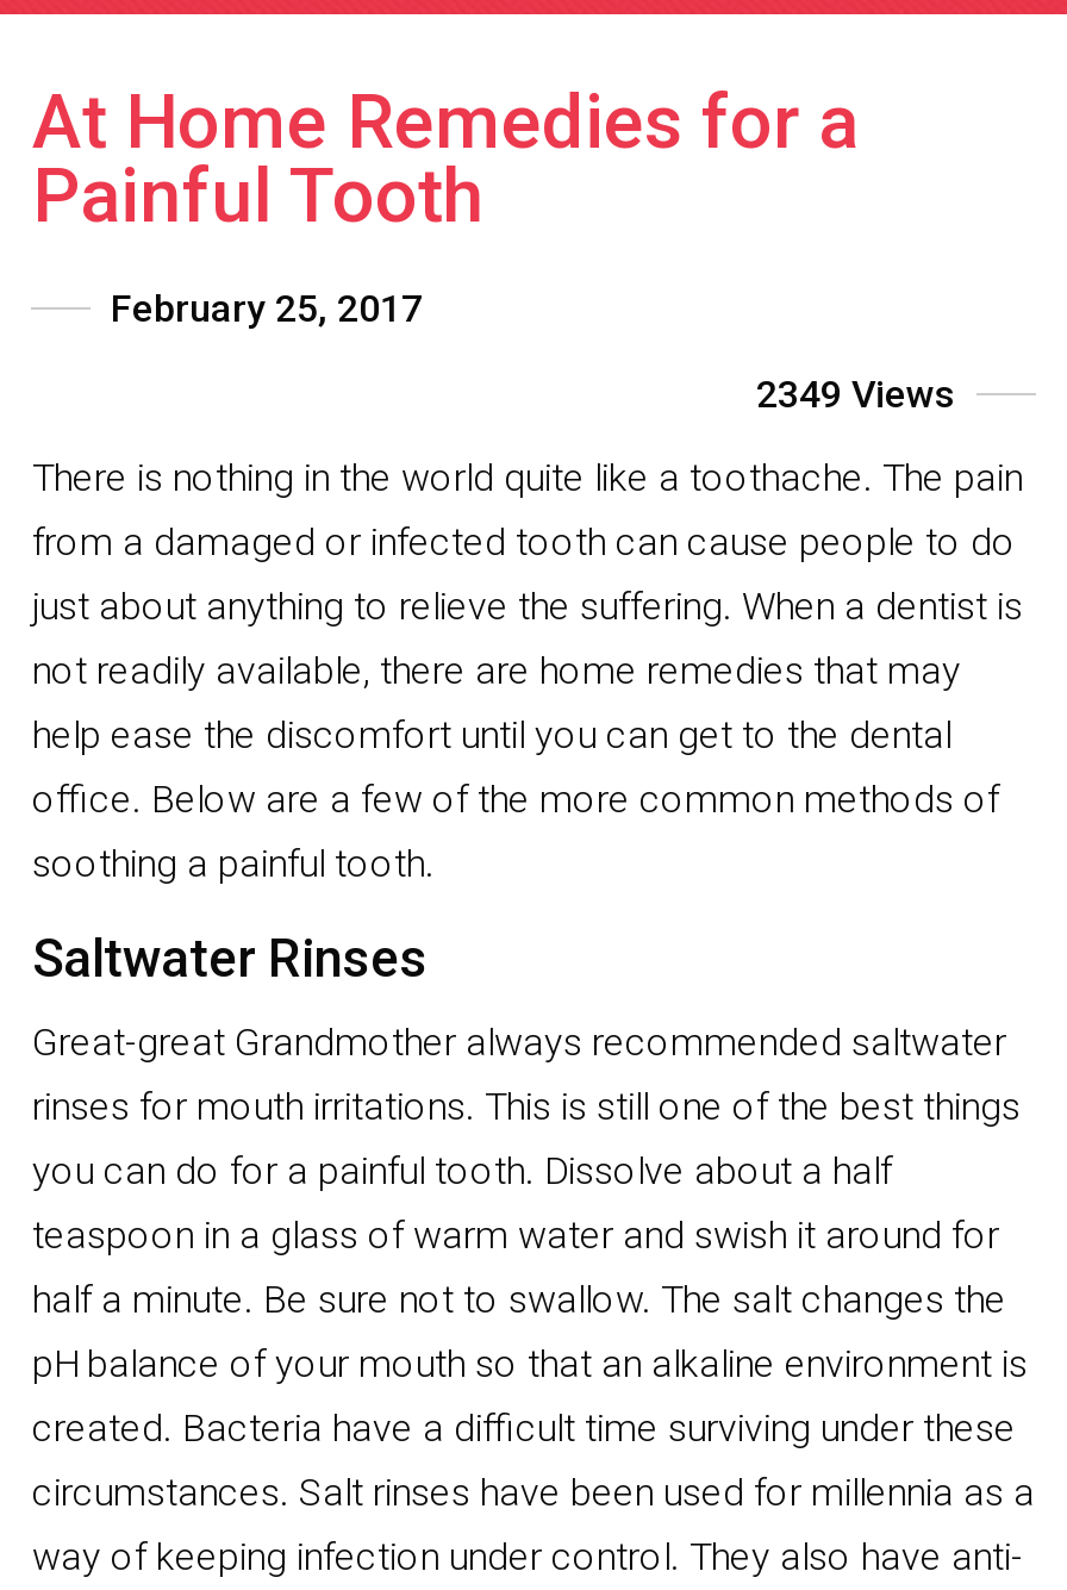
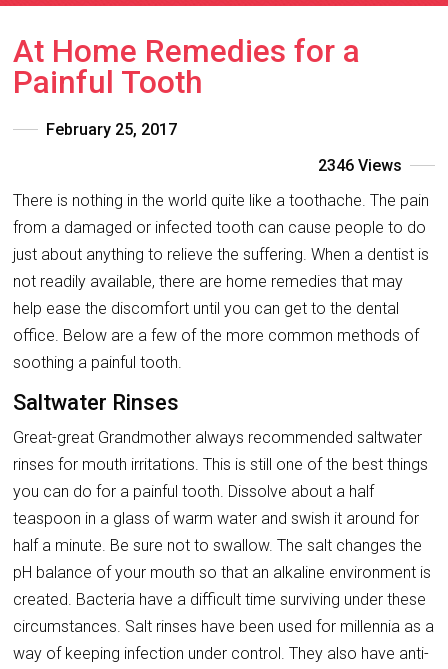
[756,371,956,416] 2349 Views -> [317,156,401,175] 2346 Views

